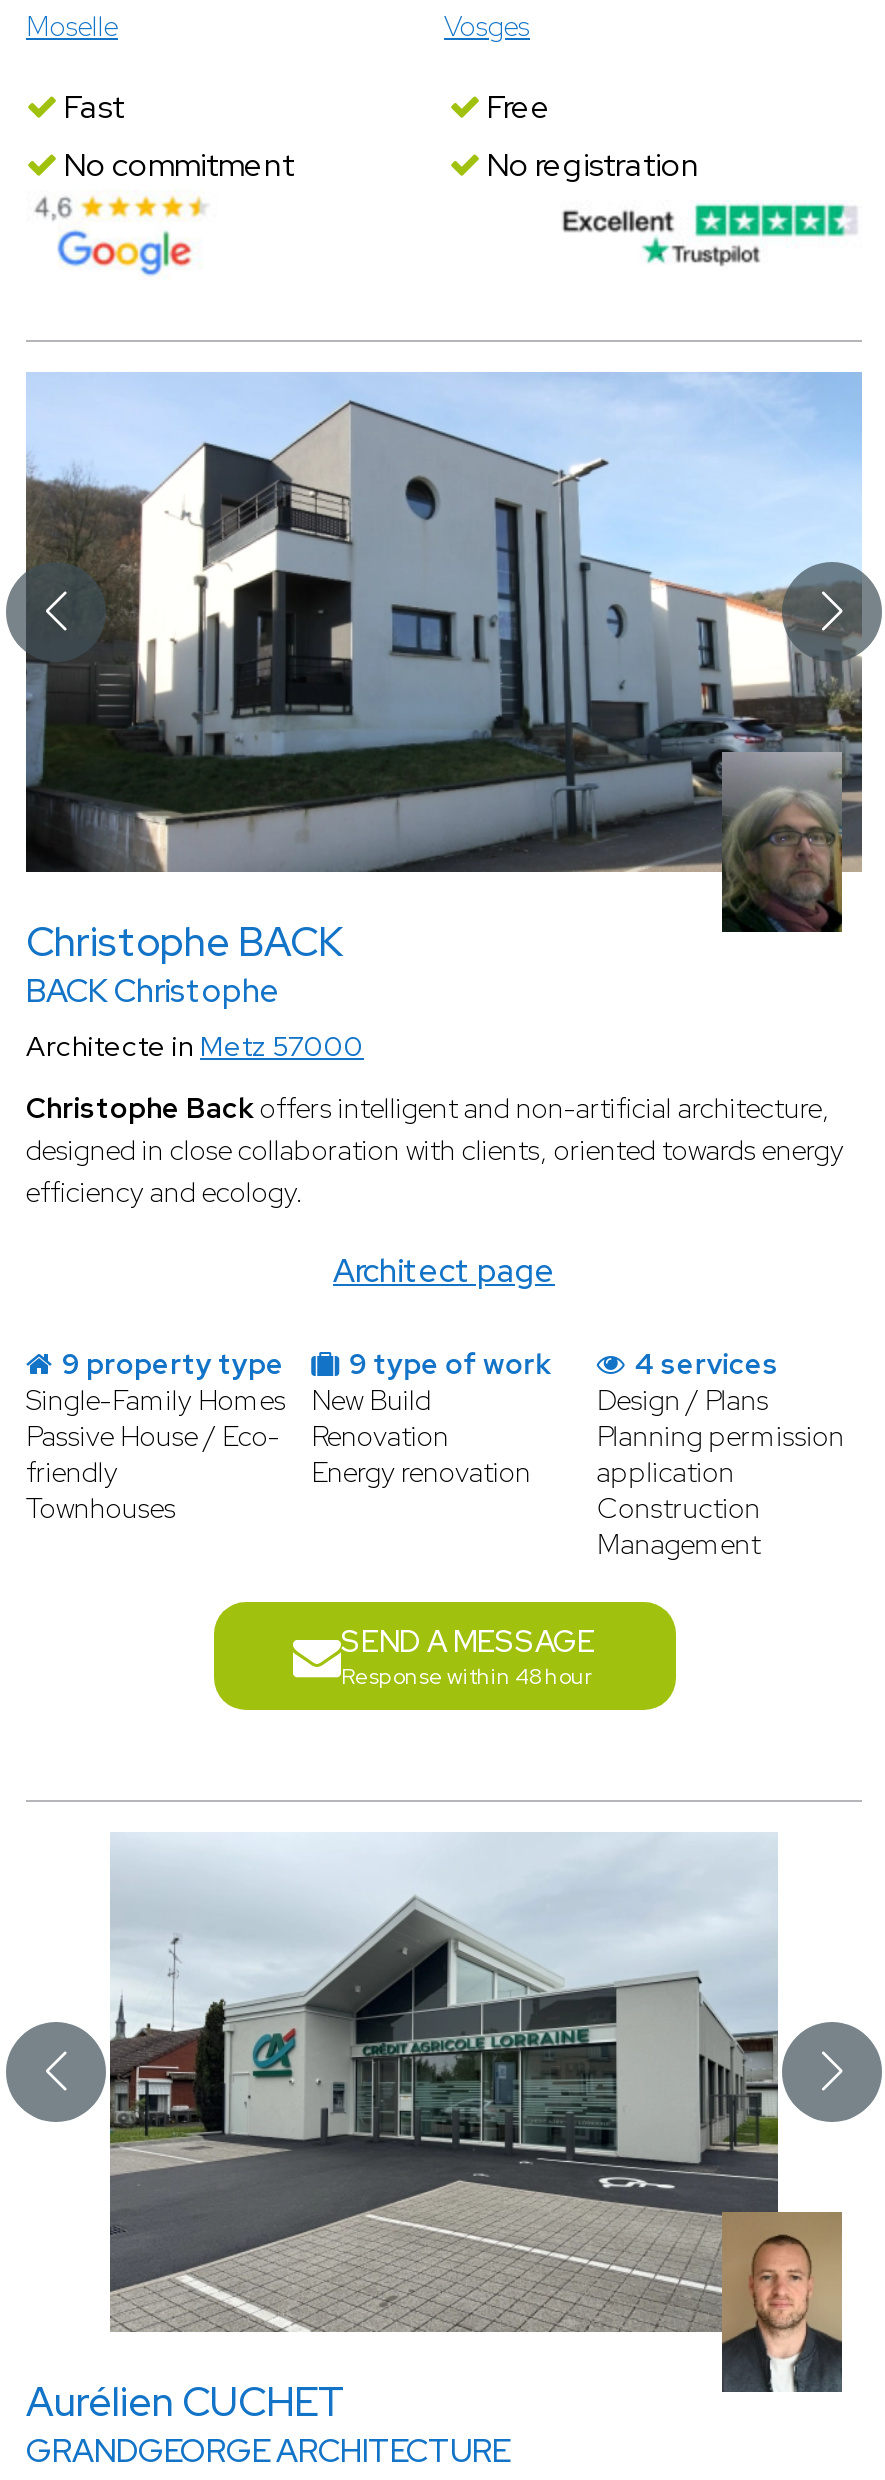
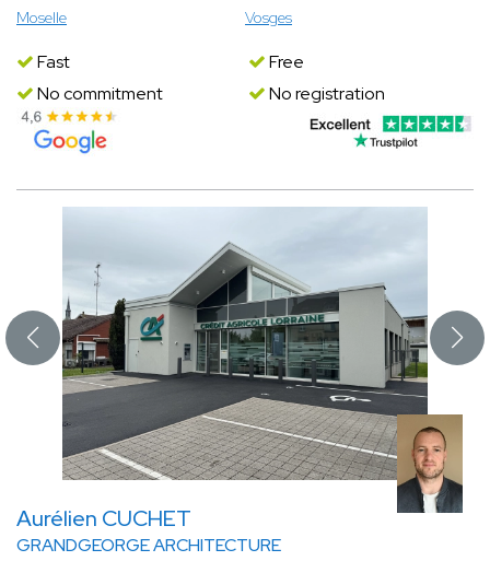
[24,370,864,1013] [image] | Christophe BACK | BACK Christophe -> none
[26,1029,844,1211] Architecte in Metz 57000 | Christophe Back offers intelligent and non-artificial architecture, | designed in close collaboration with clients, oriented towards energy | efficiency and ecology. -> none
[333,1251,555,1293] Architect page -> none
[26,1347,286,1527] 9 property type | Single-Family Homes | Passive House / Eco- | friendly | Townhouses -> none
[311,1347,551,1491] 9 type of work | New Build | Renovation | Energy renovation -> none
[341,1347,845,1691] 4 services | Design / Plans | Planning permission | application | Construction | Management | SEND A MESSAGE | Response within 48 hour -> none

